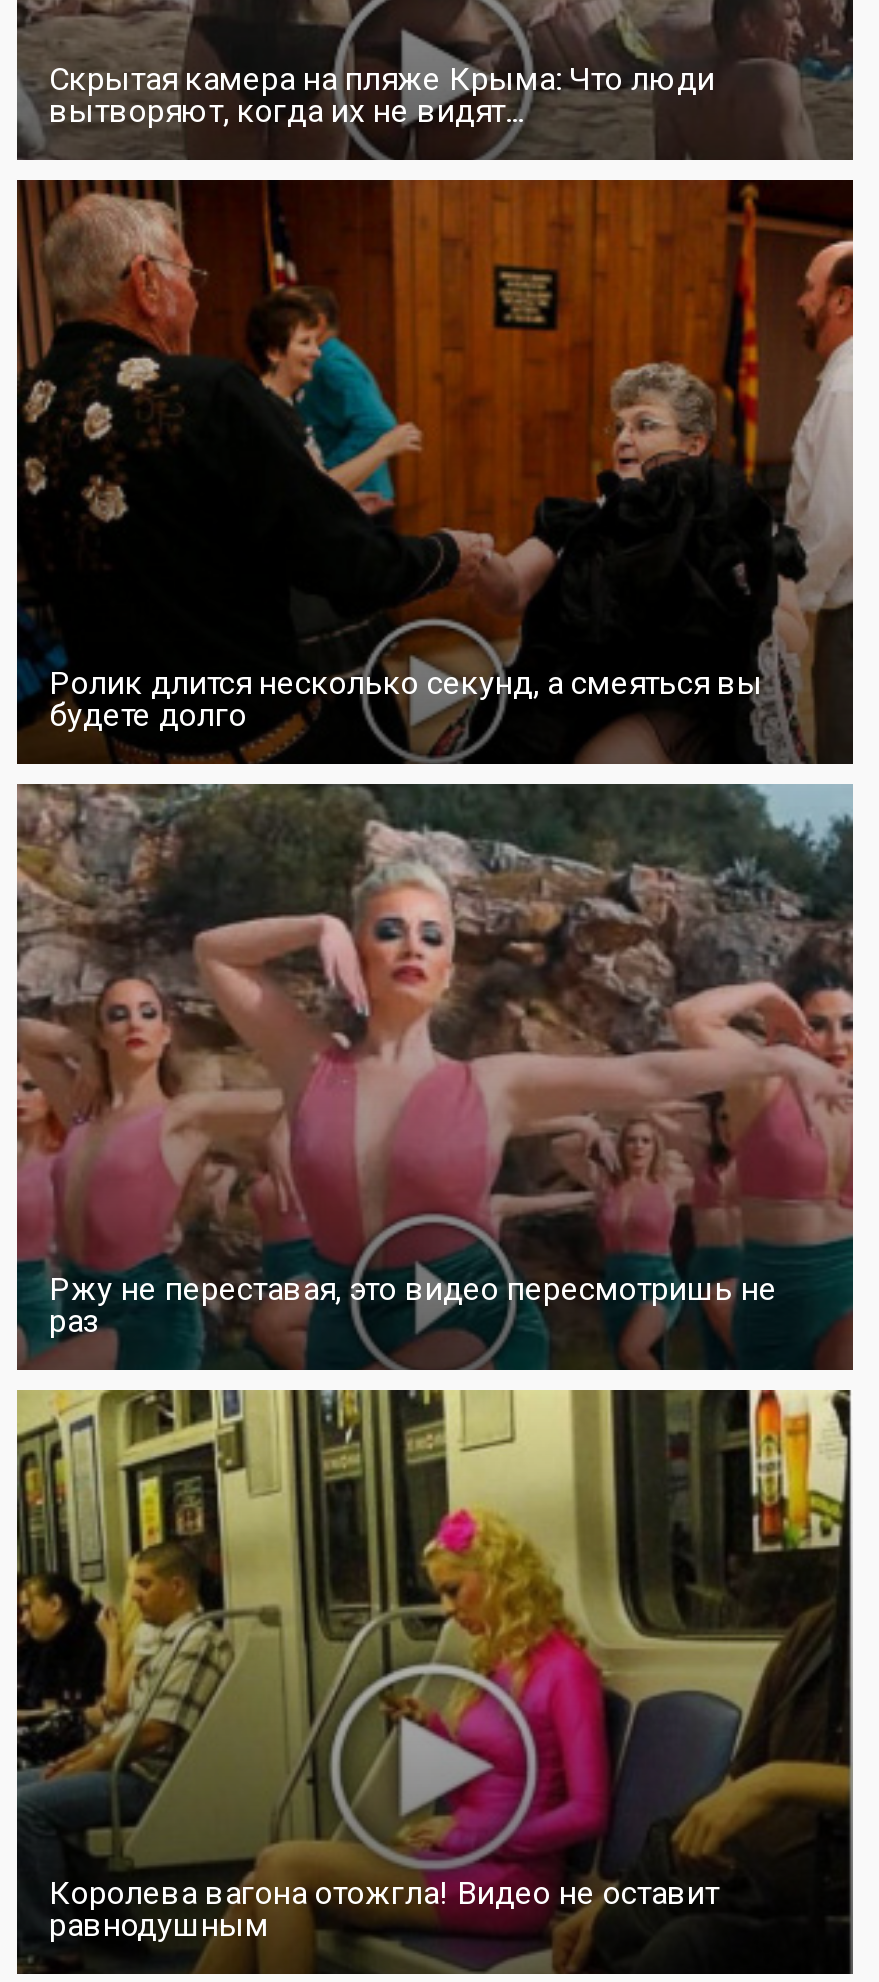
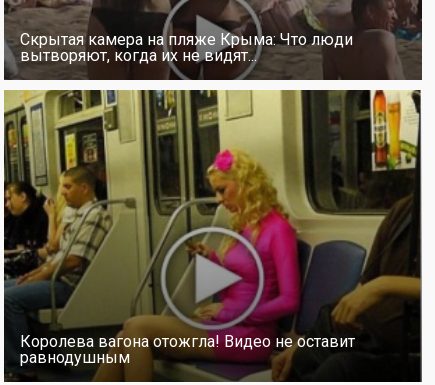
[17,178,855,764] [image] | Ролик длится несколько секунд, а смеяться вы | будете долго -> none
[15,782,855,1370] [image] | Ржу не переставая, это видео пересмотришь не | раз -> none

